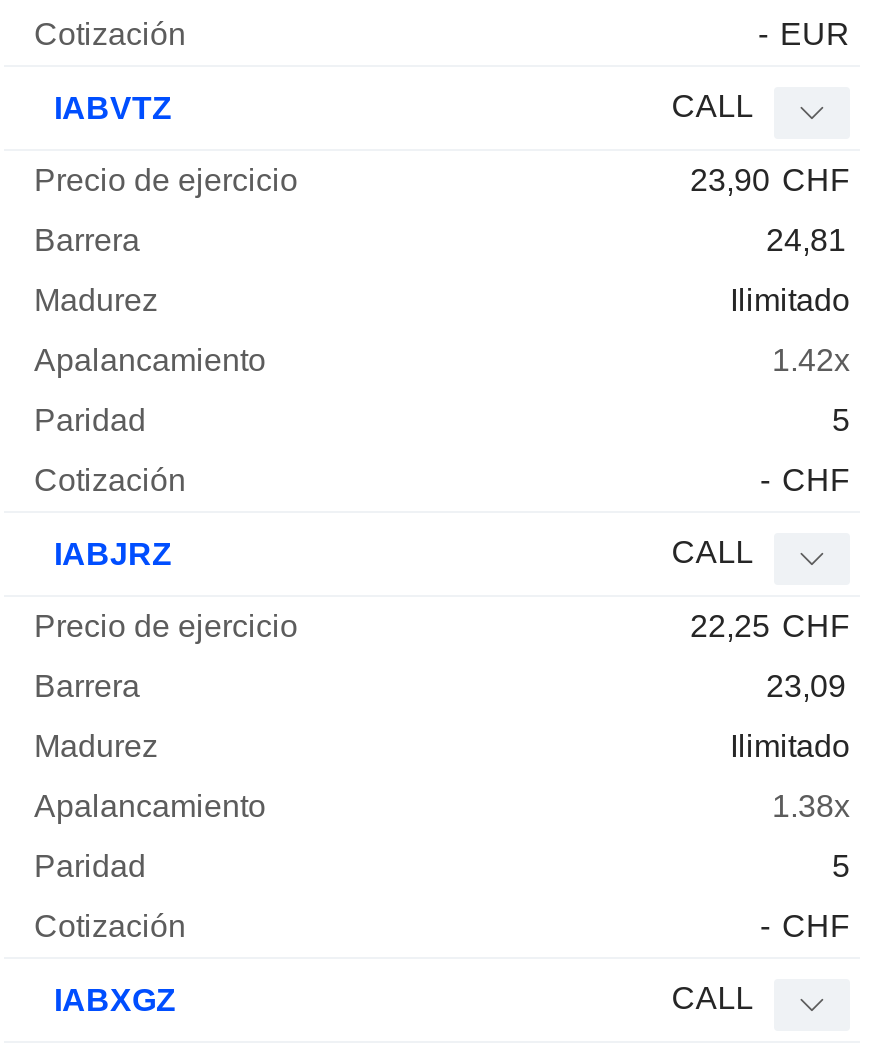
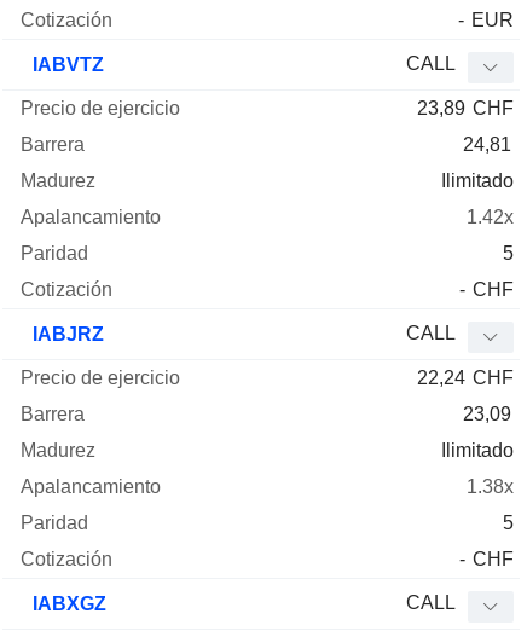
[690,163,850,197] 23,90 CHF -> [417,98,514,119] 23,89 CHF
[690,609,850,643] 22,25 CHF -> [417,368,514,388] 22,24 CHF

